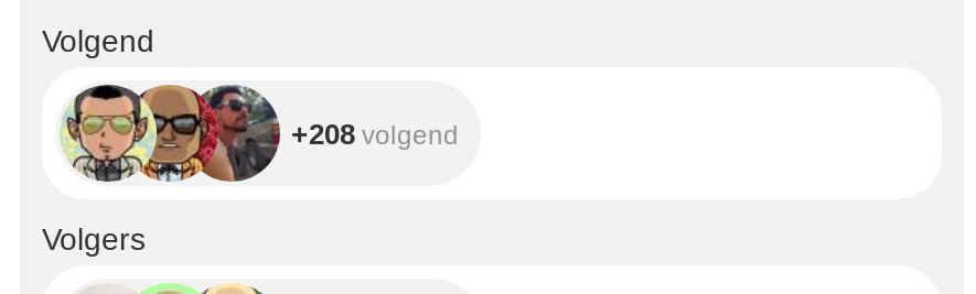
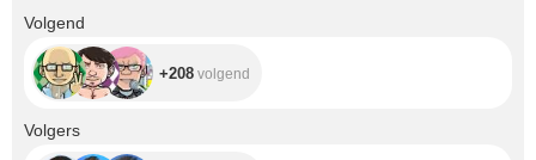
[60,83,280,182] [image] -> [32,45,153,99] [image]

